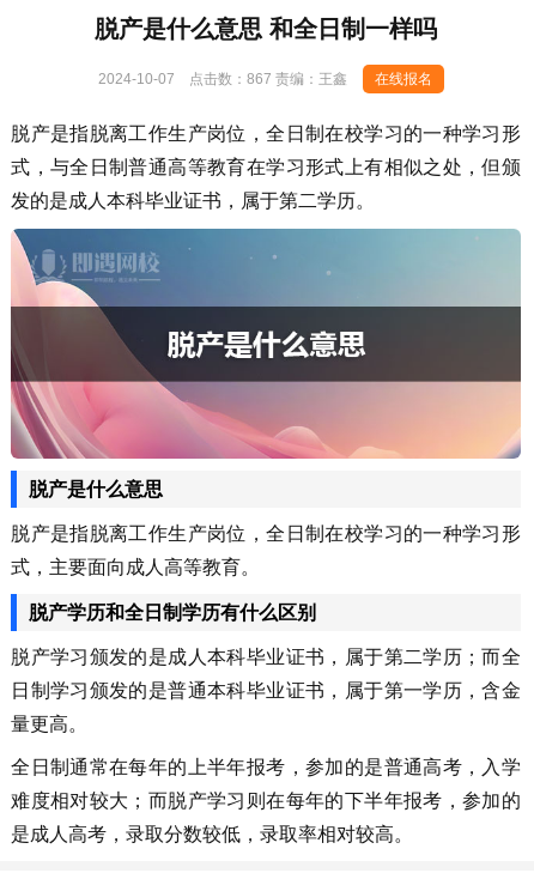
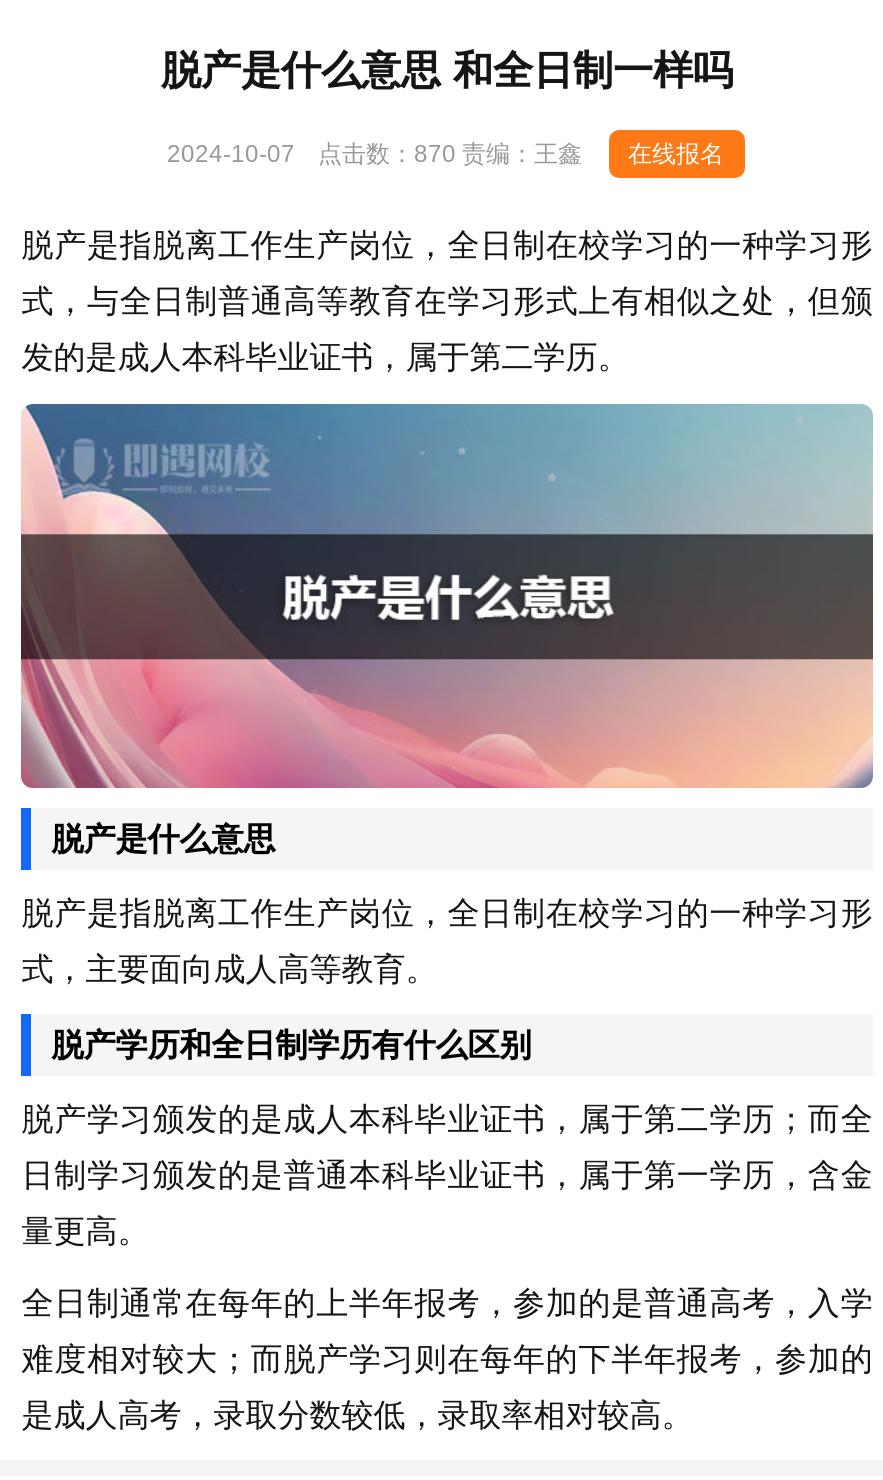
[185,70,350,87] 点击数：867 责编：王鑫 -> [312,140,588,168] 点击数：870 责编：王鑫

